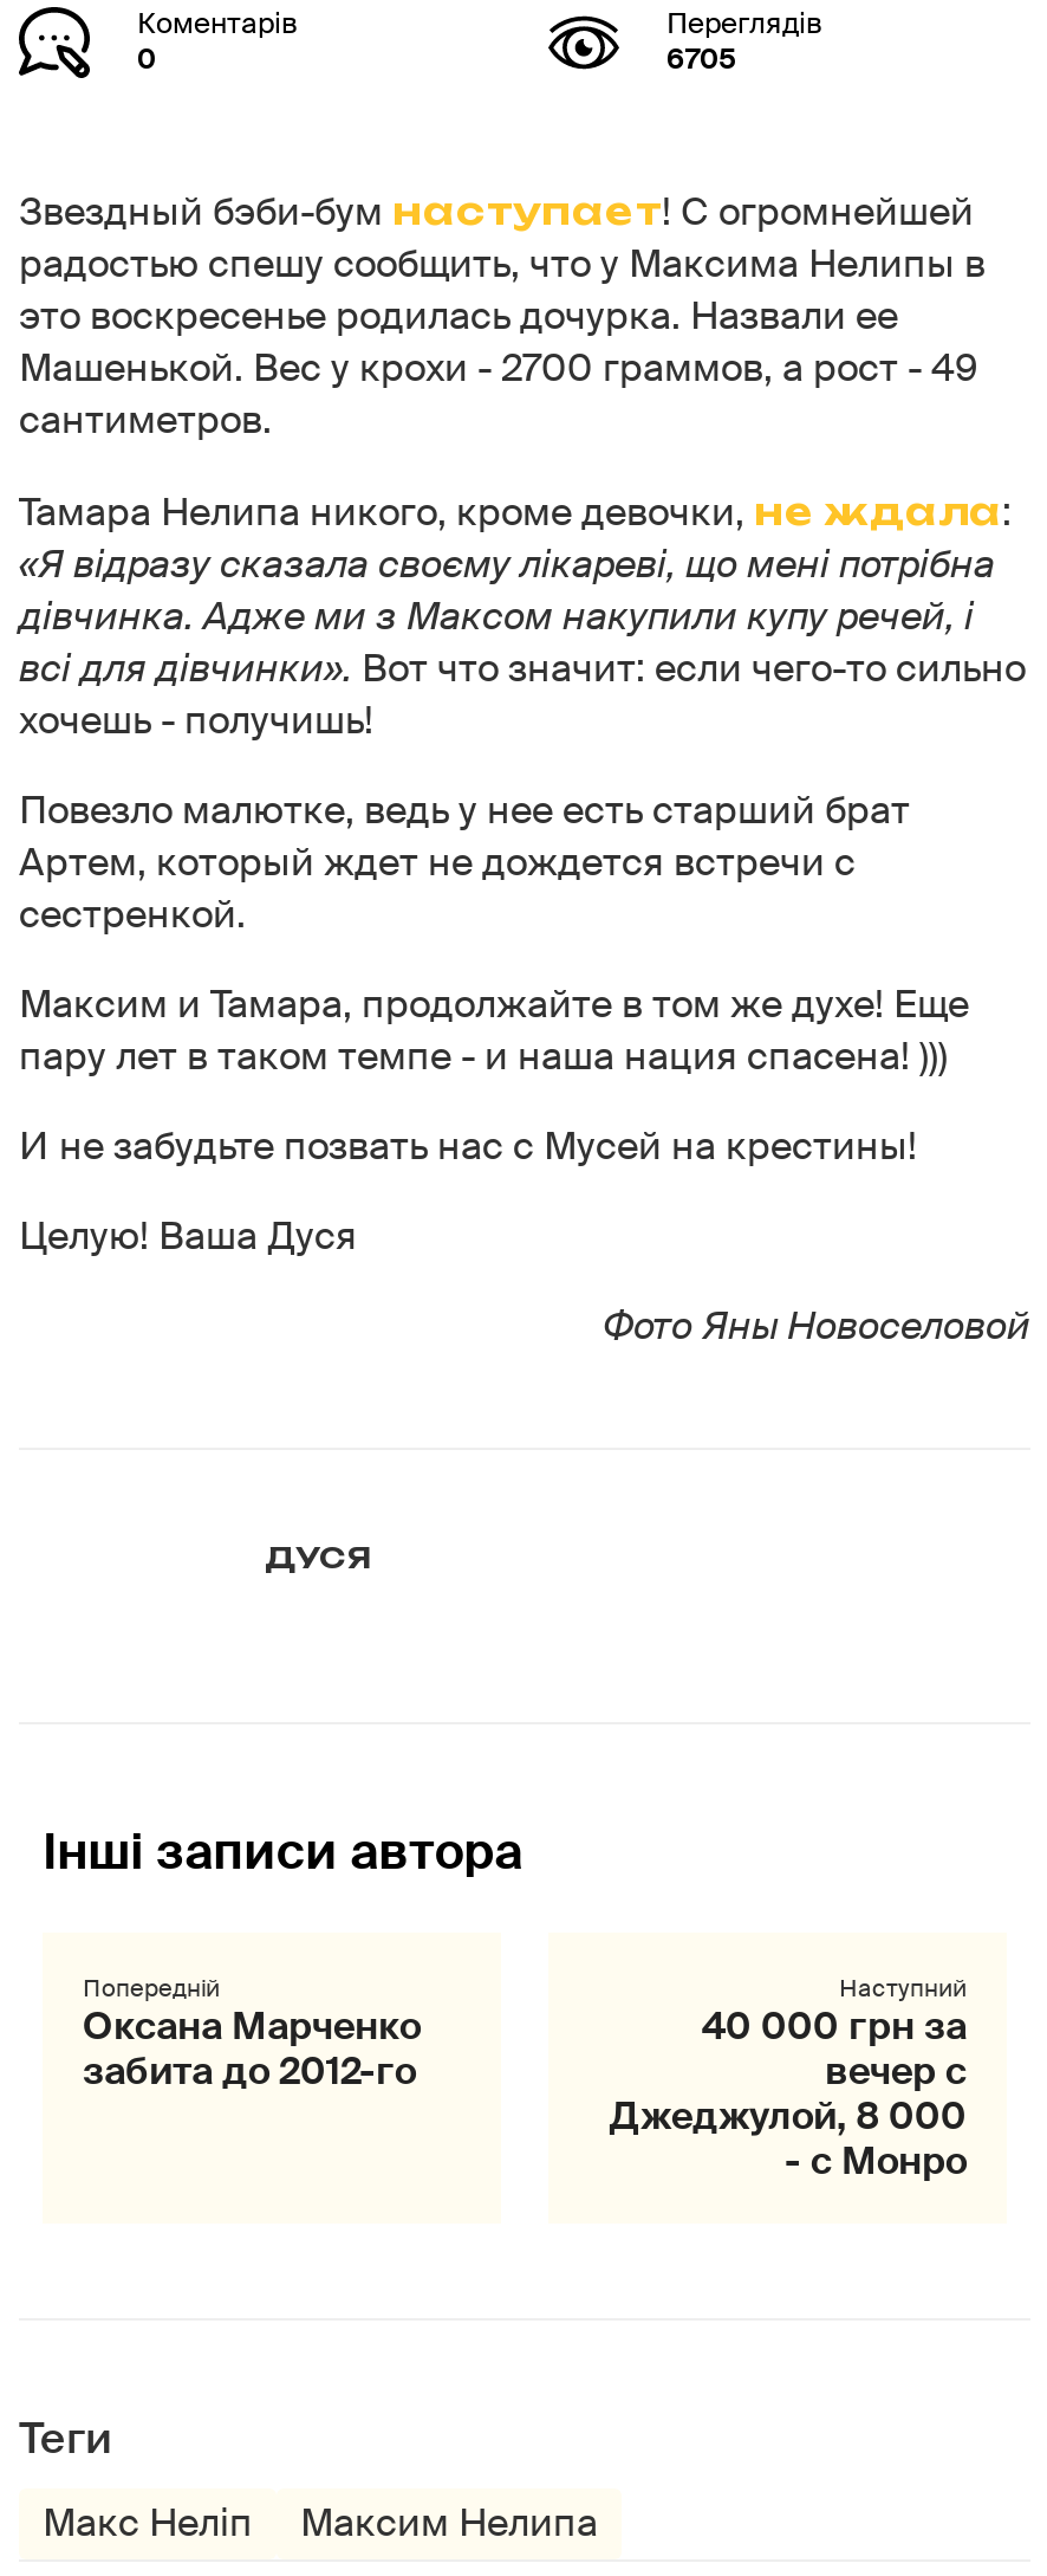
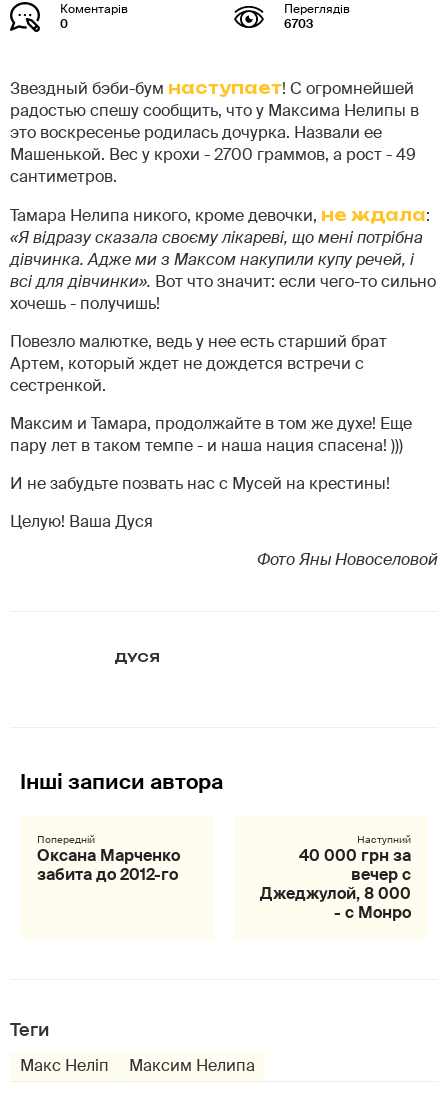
[666,40,735,78] 6705 -> [284,16,313,32] 6703

